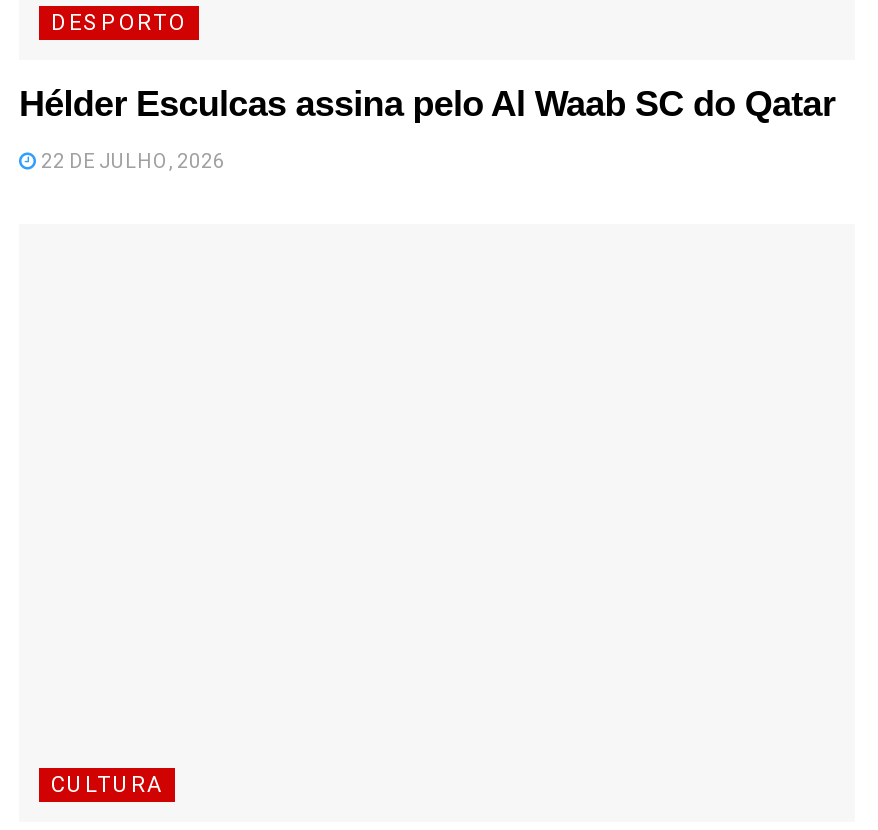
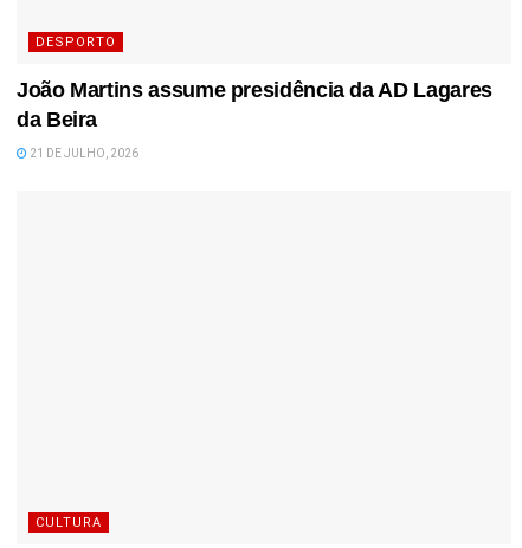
[19,84,835,124] Hélder Esculcas assina pelo Al Waab SC do Qatar -> [17,79,492,132] João Martins assume presidência da AD Lagares | da Beira
[37,150,225,172] 22 DE JULHO, 2026 -> [27,147,138,160] 21 DE JULHO, 2026

